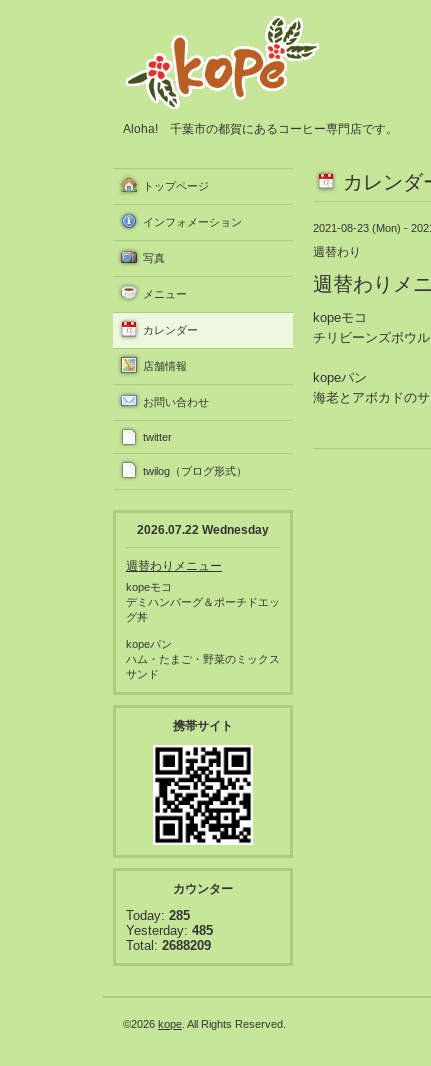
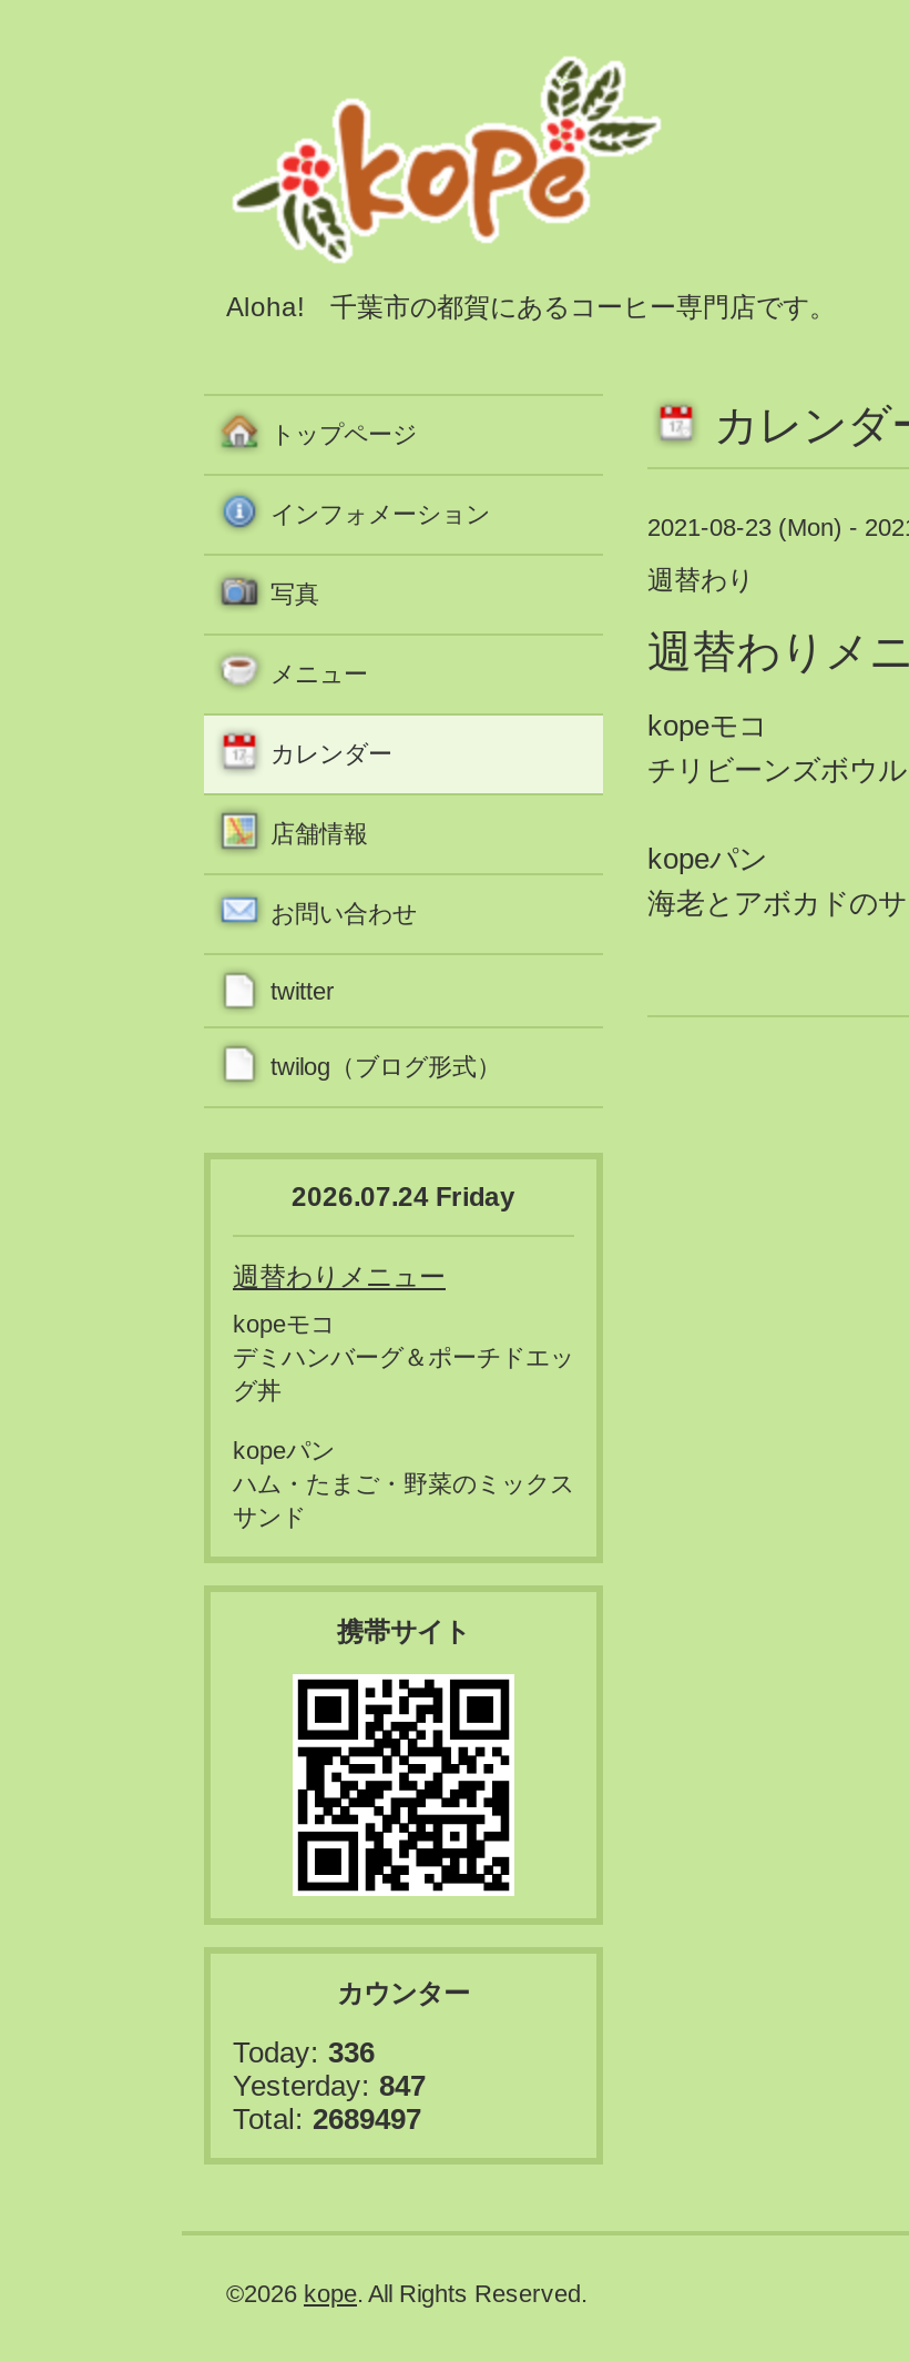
[137,523,269,537] 2026.07.22 Wednesday -> [292,1182,515,1213] 2026.07.24 Friday
[126,908,190,923] Today: 285 -> [233,2036,375,2069] Today: 336
[126,923,213,938] Yesterday: 485 -> [233,2069,426,2102] Yesterday: 847
[126,938,211,953] Total: 2688209 -> [233,2102,421,2136] Total: 2689497

